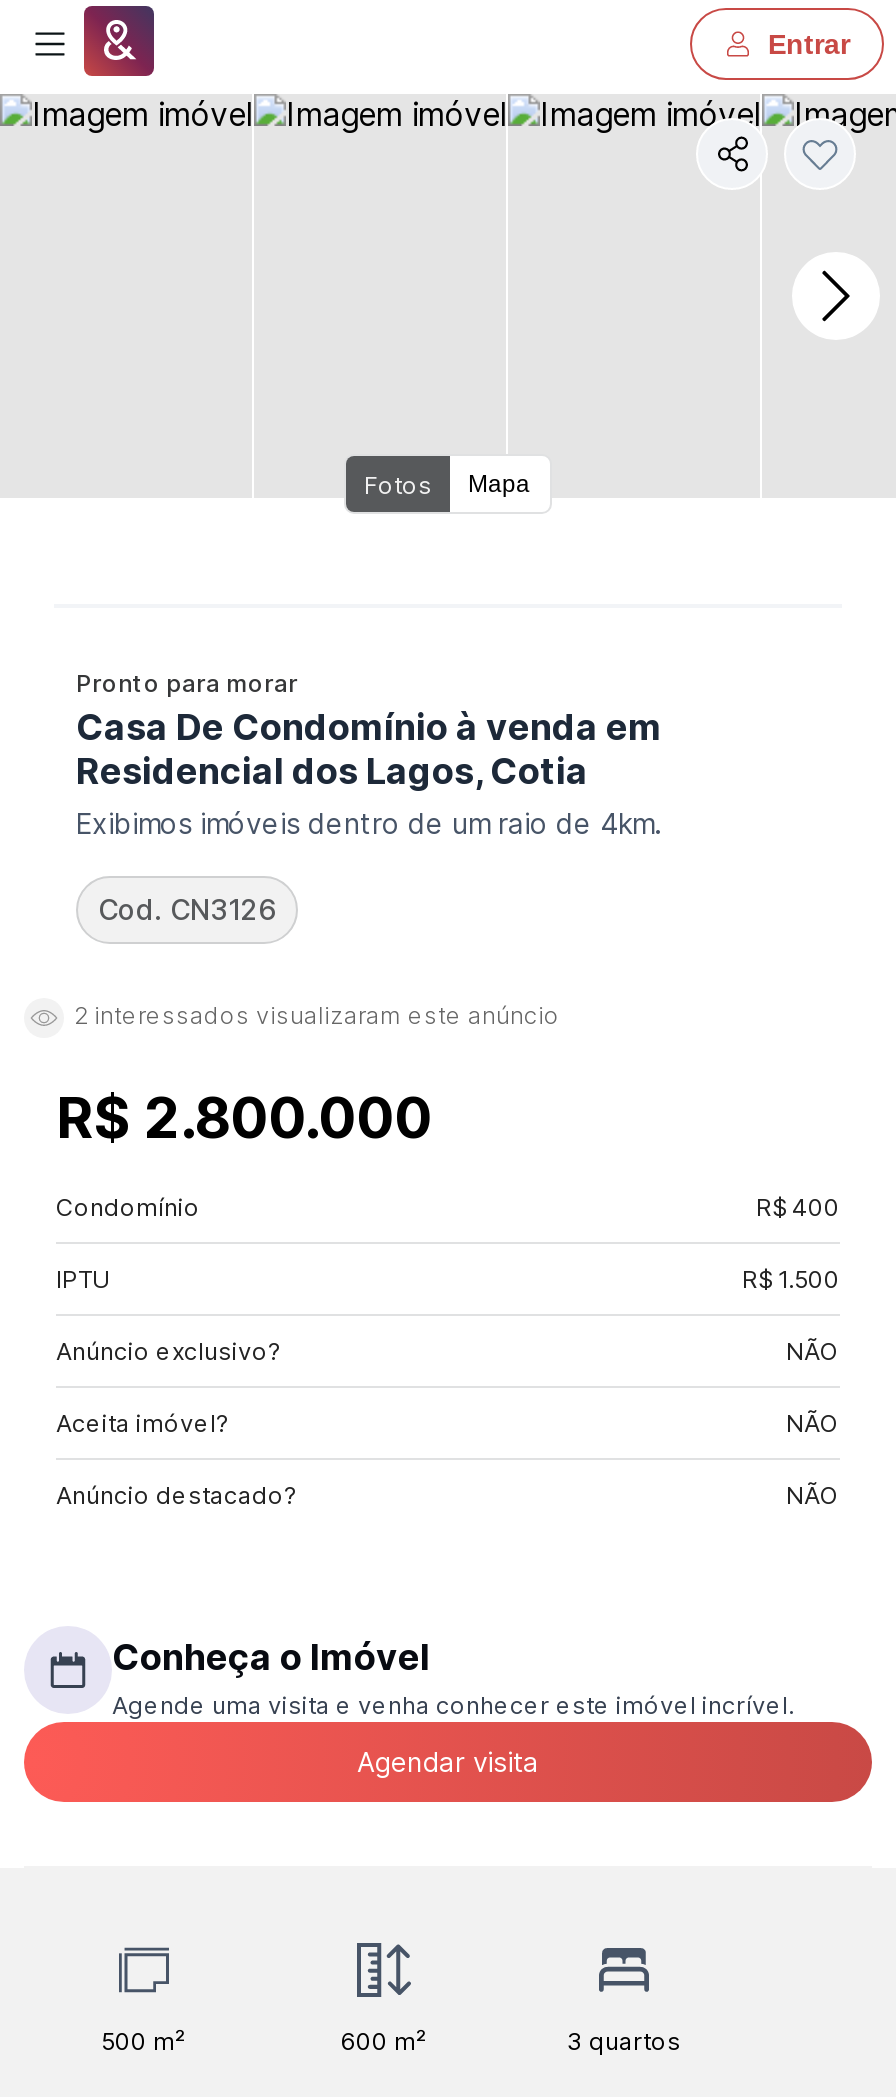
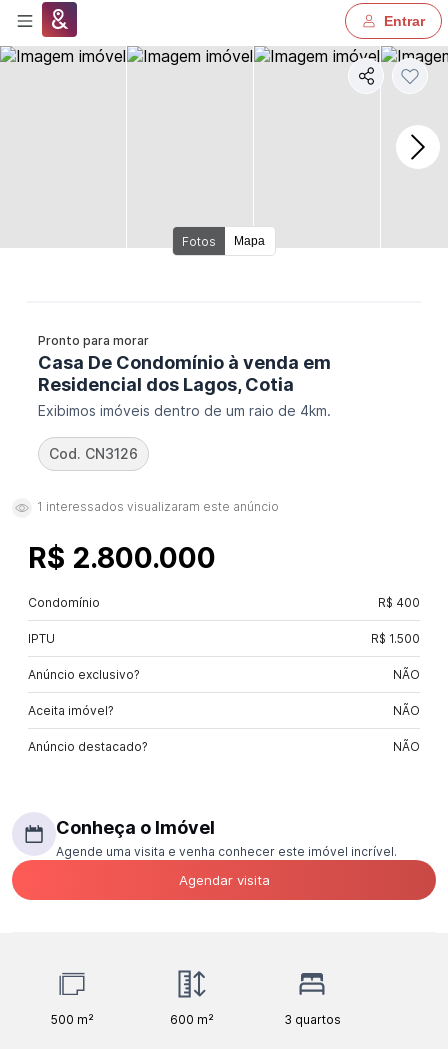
[74,1000,560,1030] 2 interessados visualizaram este anúncio -> [37,499,279,514] 1 interessados visualizaram este anúncio

